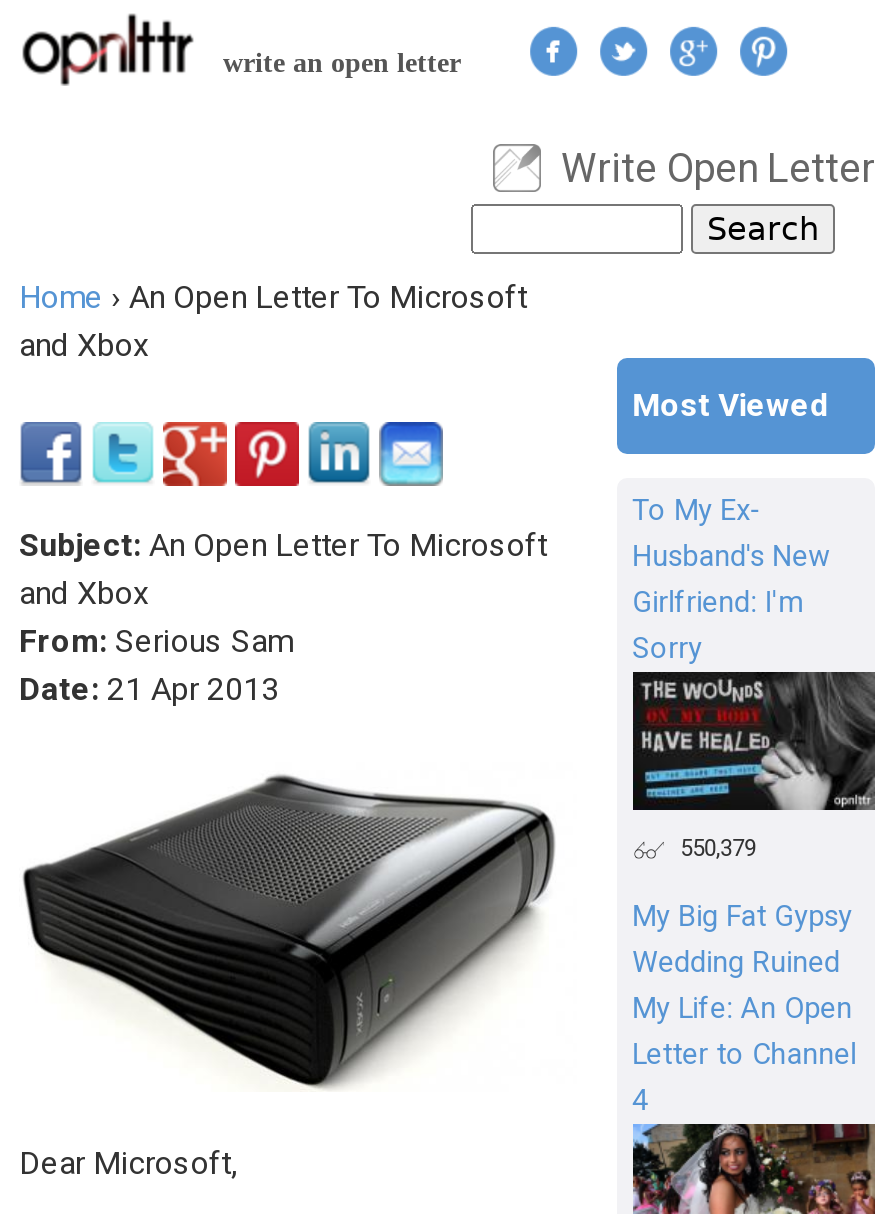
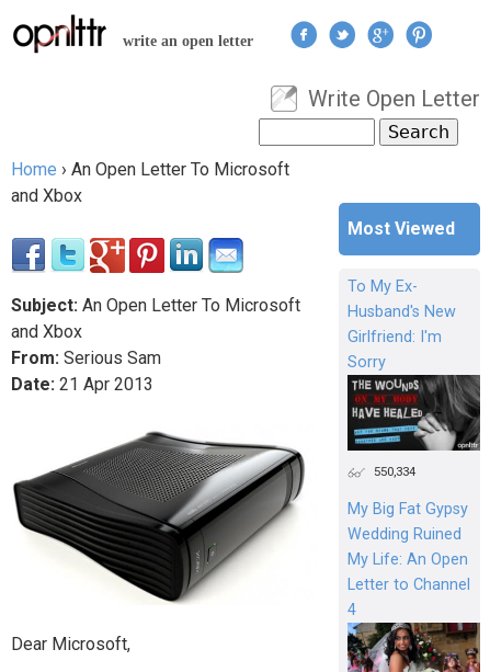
[680,833,756,861] 550,379 -> [373,463,415,479] 550,334

